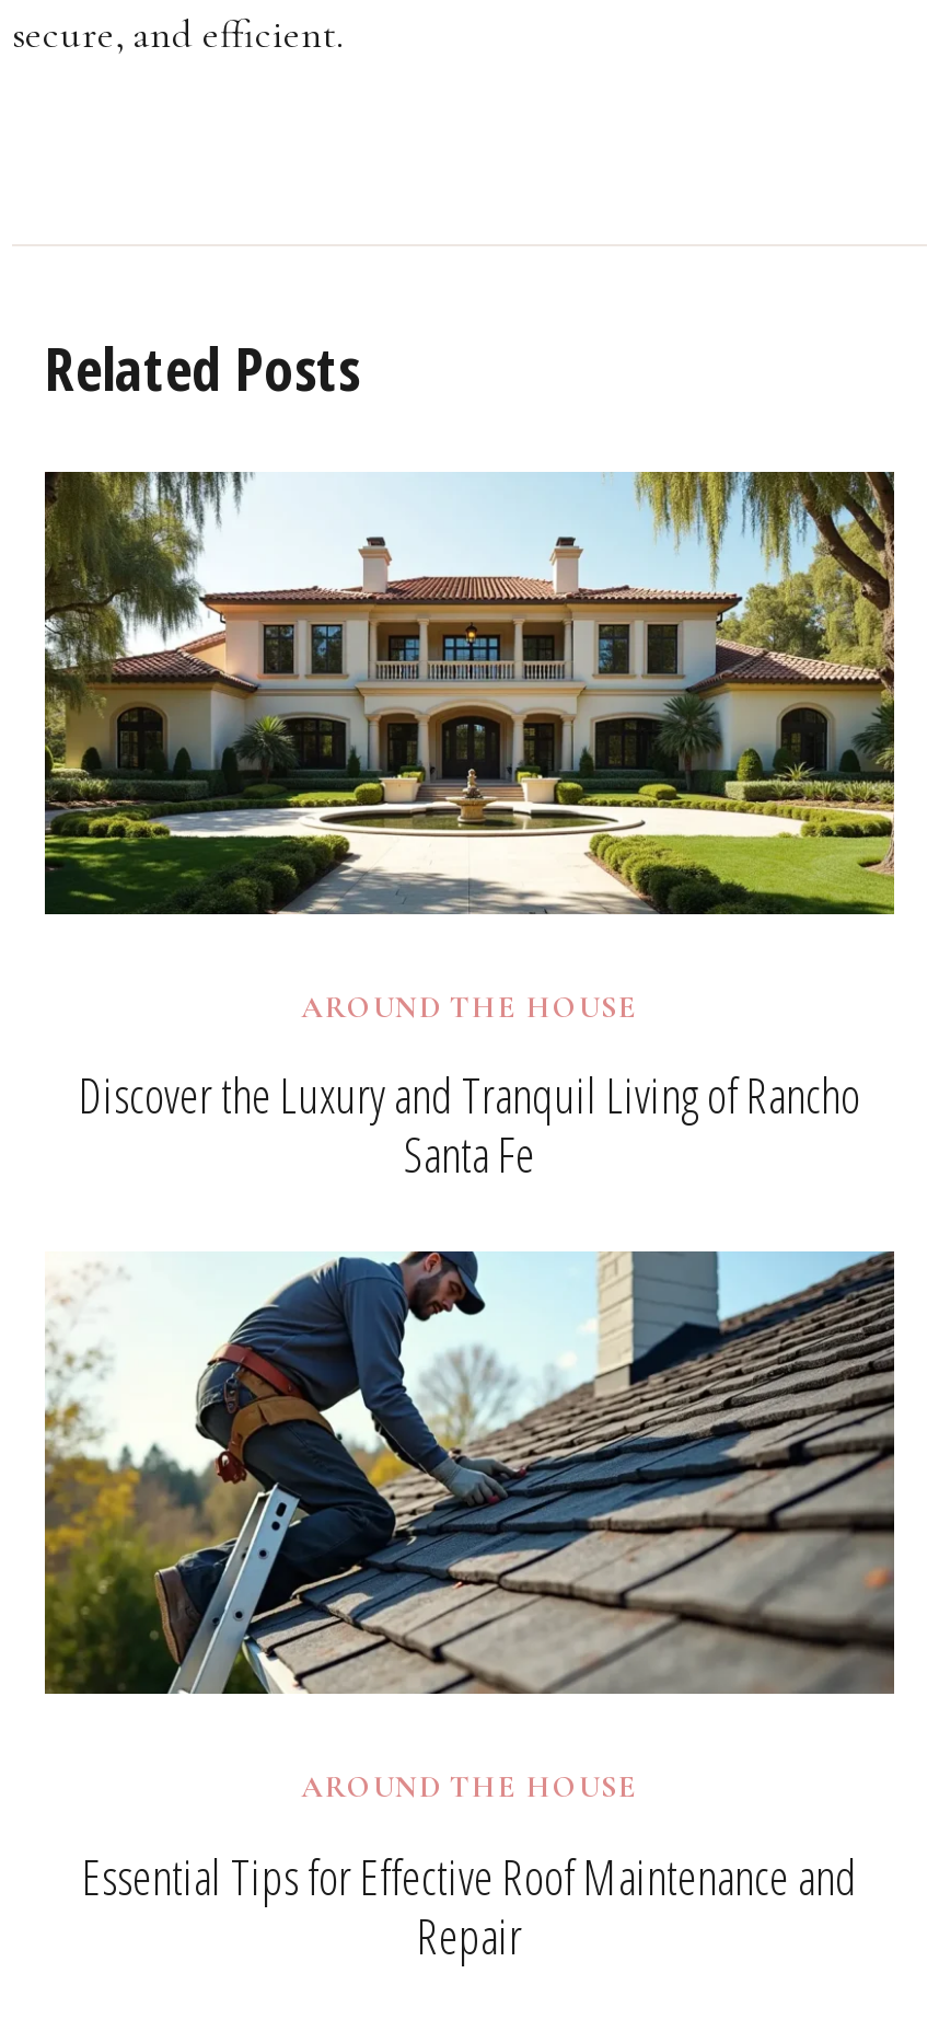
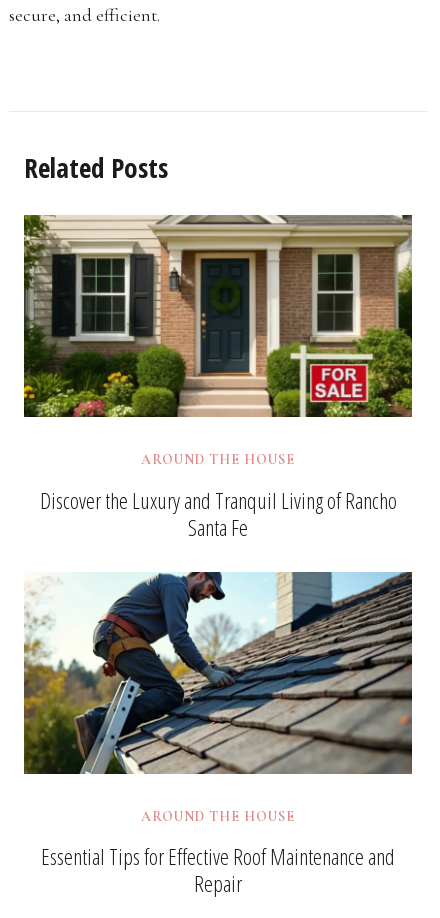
[43,471,896,918] [image] -> [23,214,413,418] [image]

